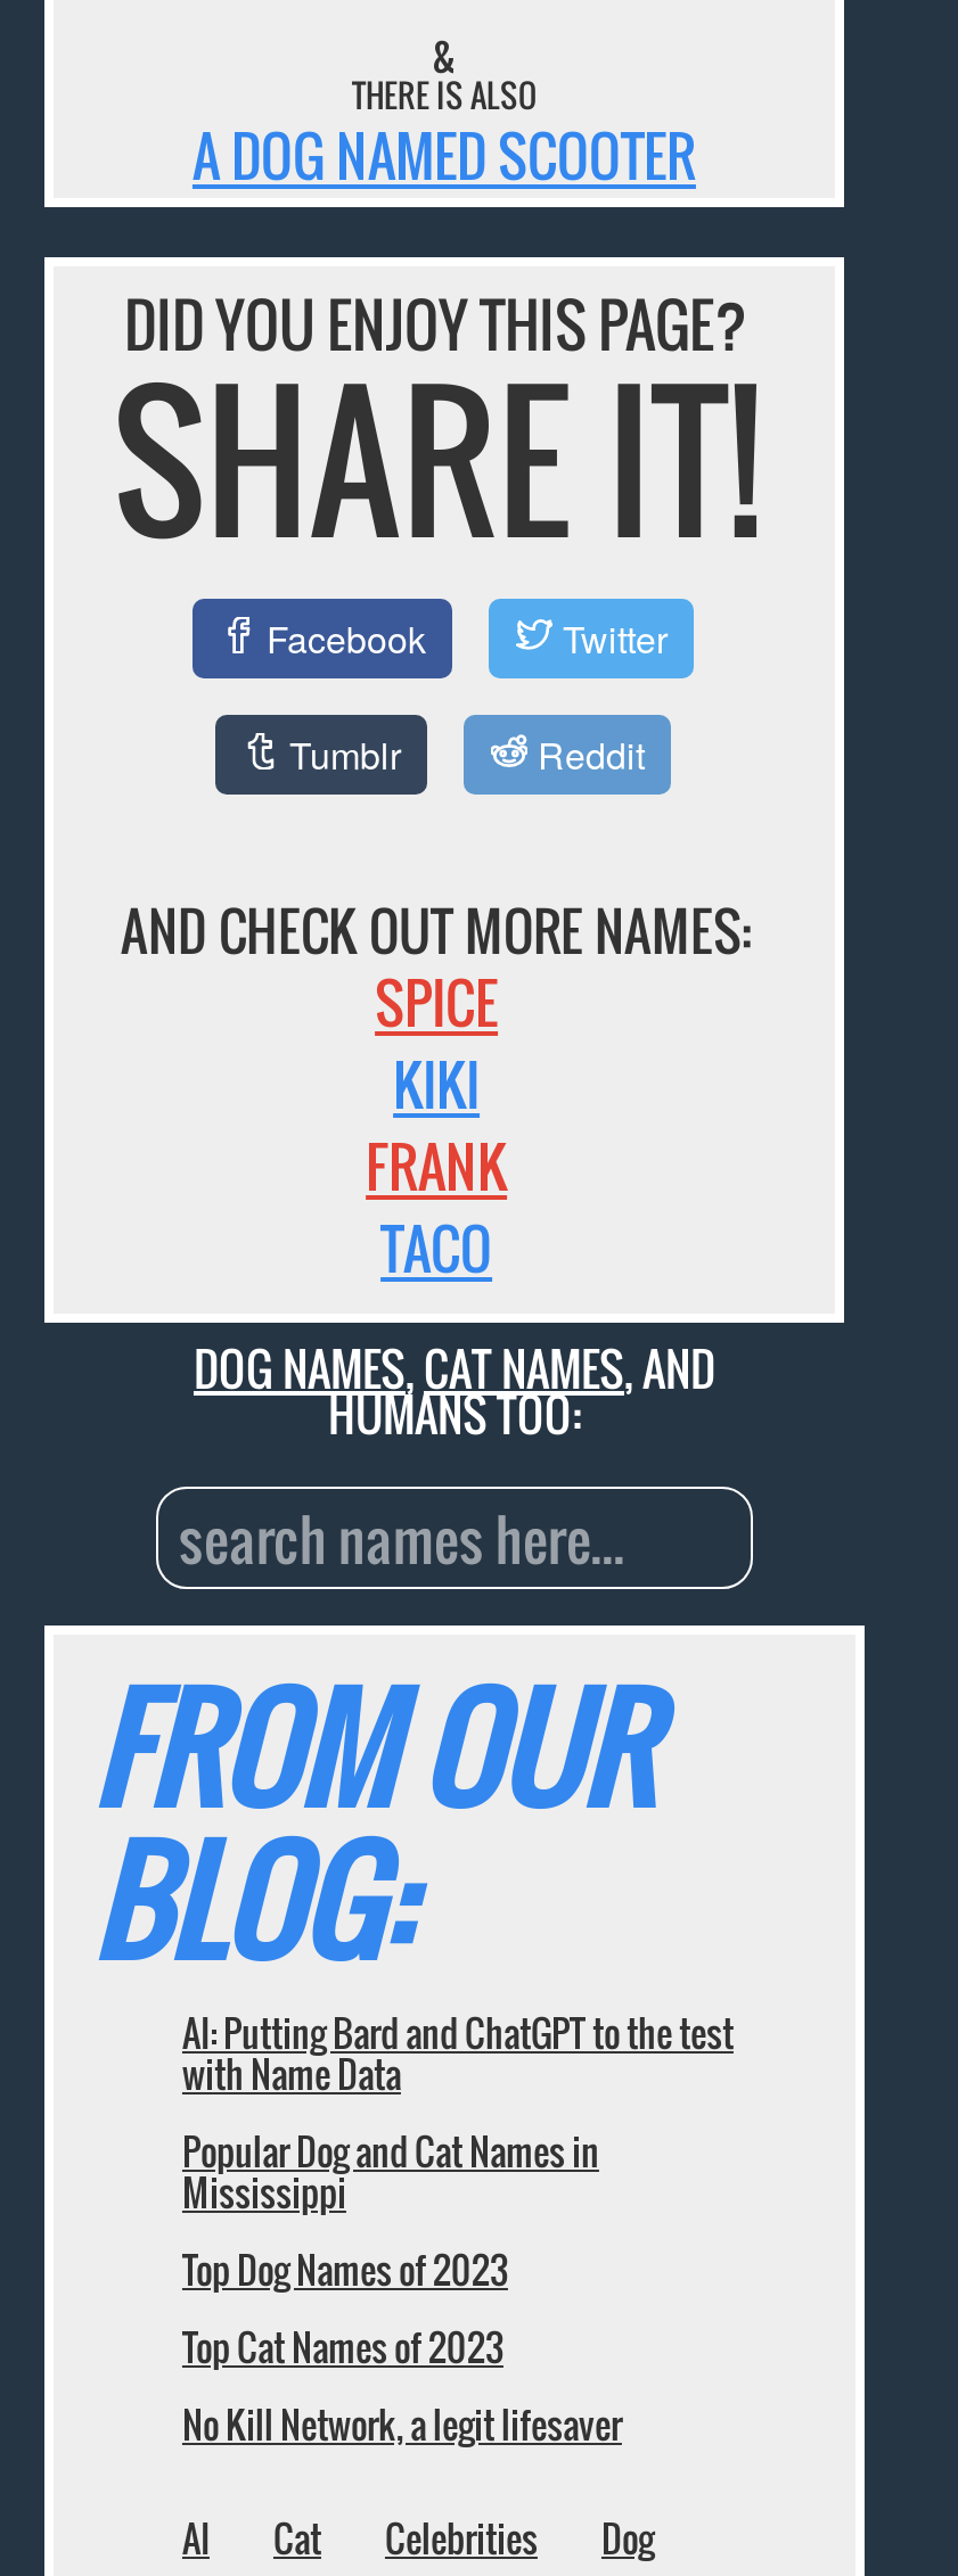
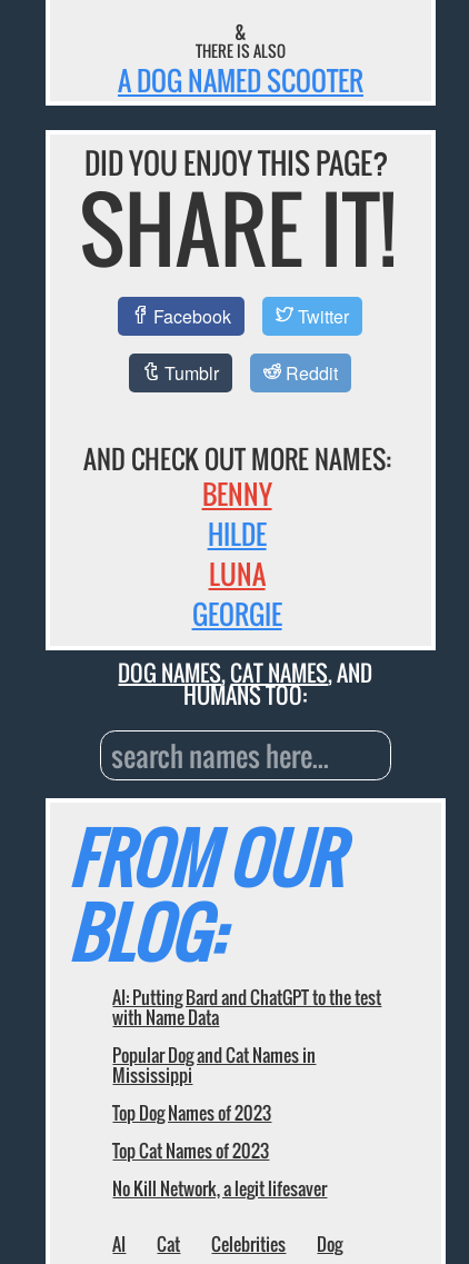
[366,962,507,1289] SPICE | KIKI | FRANK | TACO -> [192,474,282,634] BENNY | HILDE | LUNA | GEORGIE

